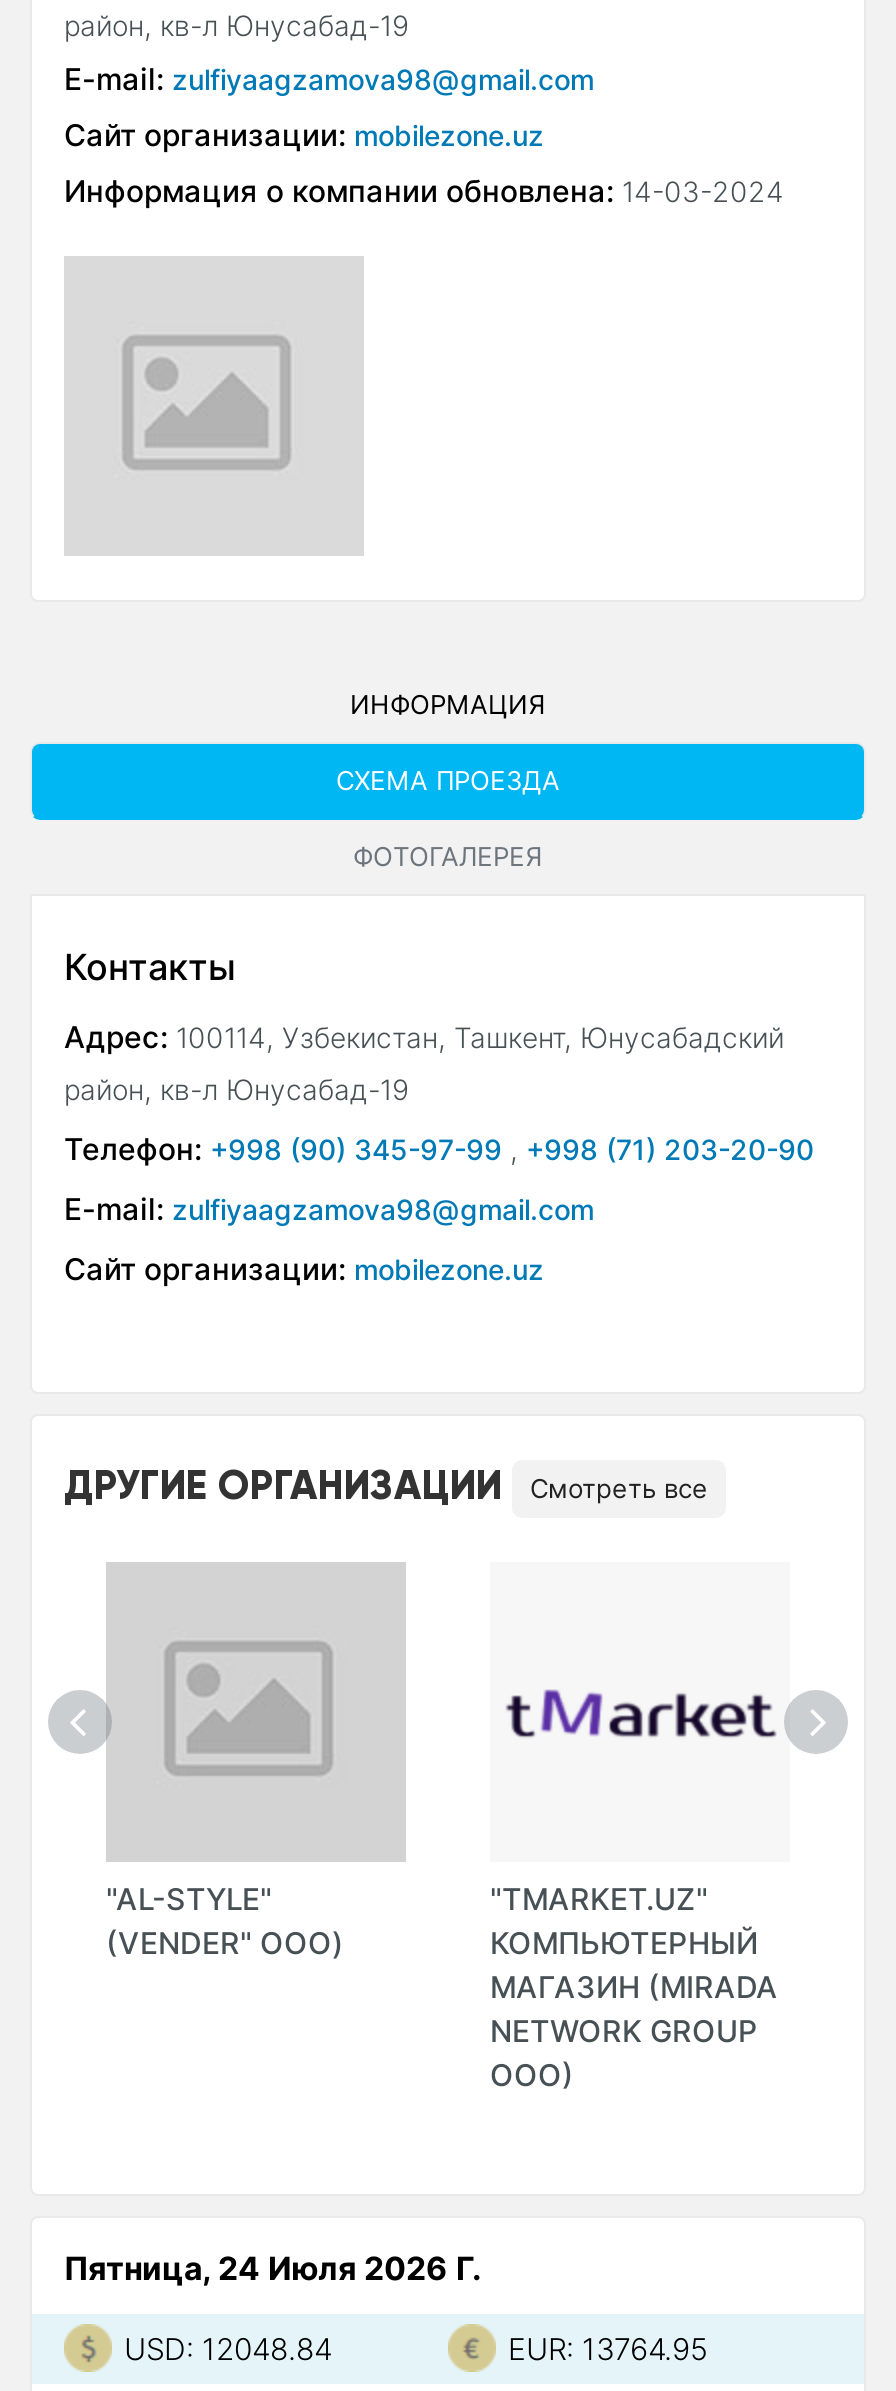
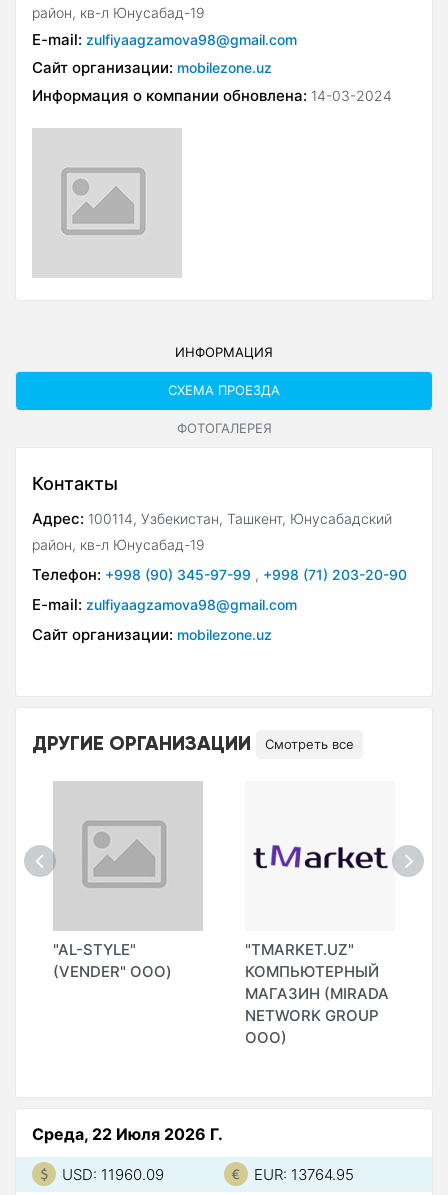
[64,2248,482,2288] Пятница, 24 Июля 2026 Г. -> [32,1124,223,1144] Среда, 22 Июля 2026 Г.
[124,2330,332,2368] USD: 12048.84 -> [62,1165,164,1184] USD: 11960.09

